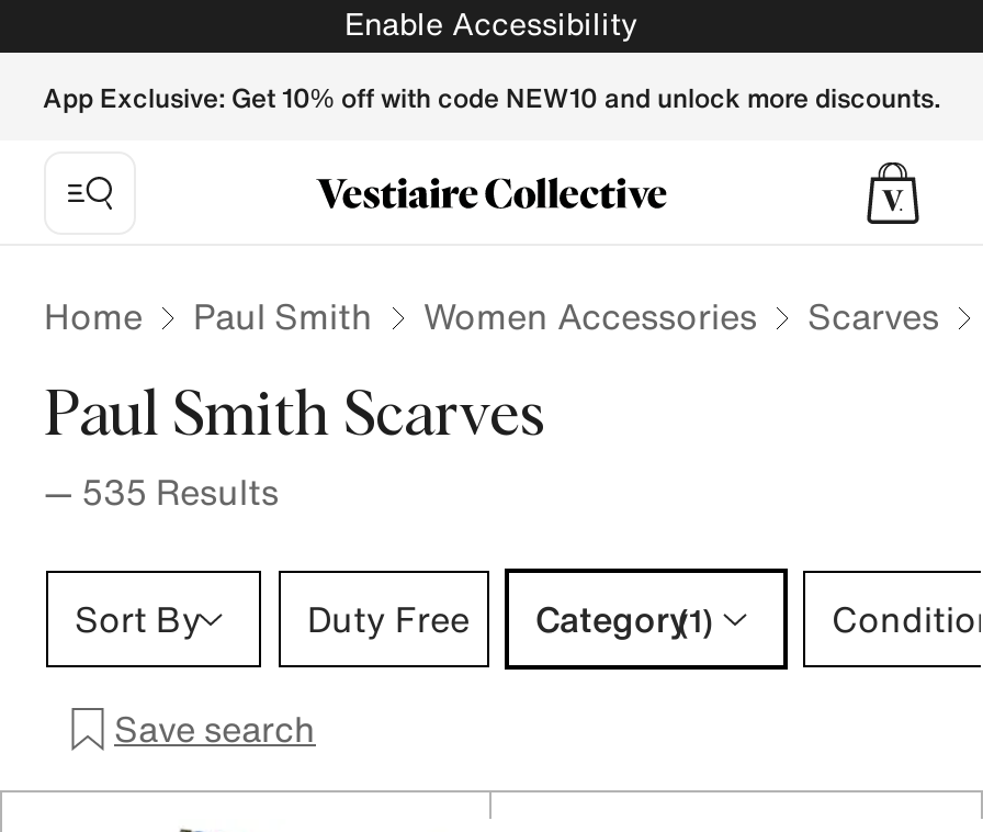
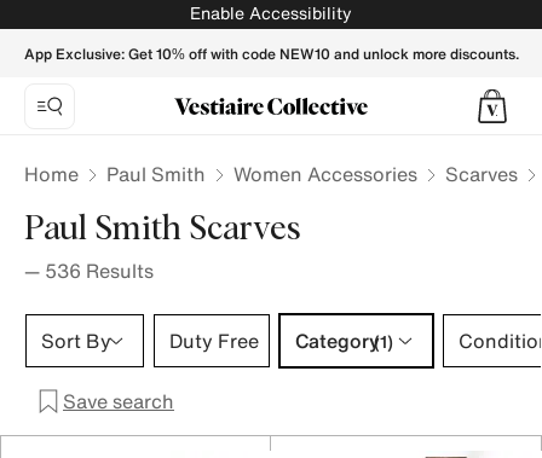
[44,465,279,518] — 535 Results -> [24,256,154,285] — 536 Results

